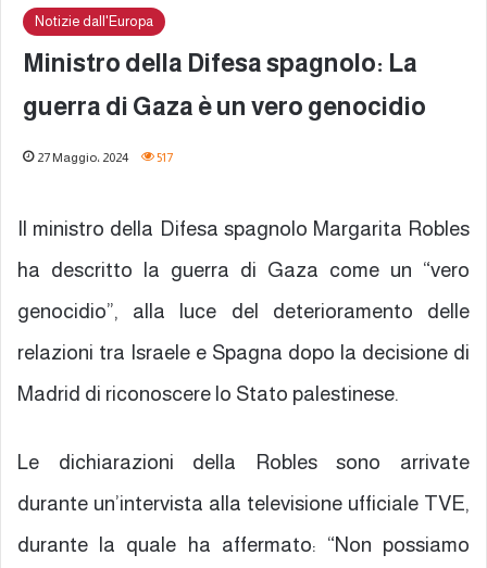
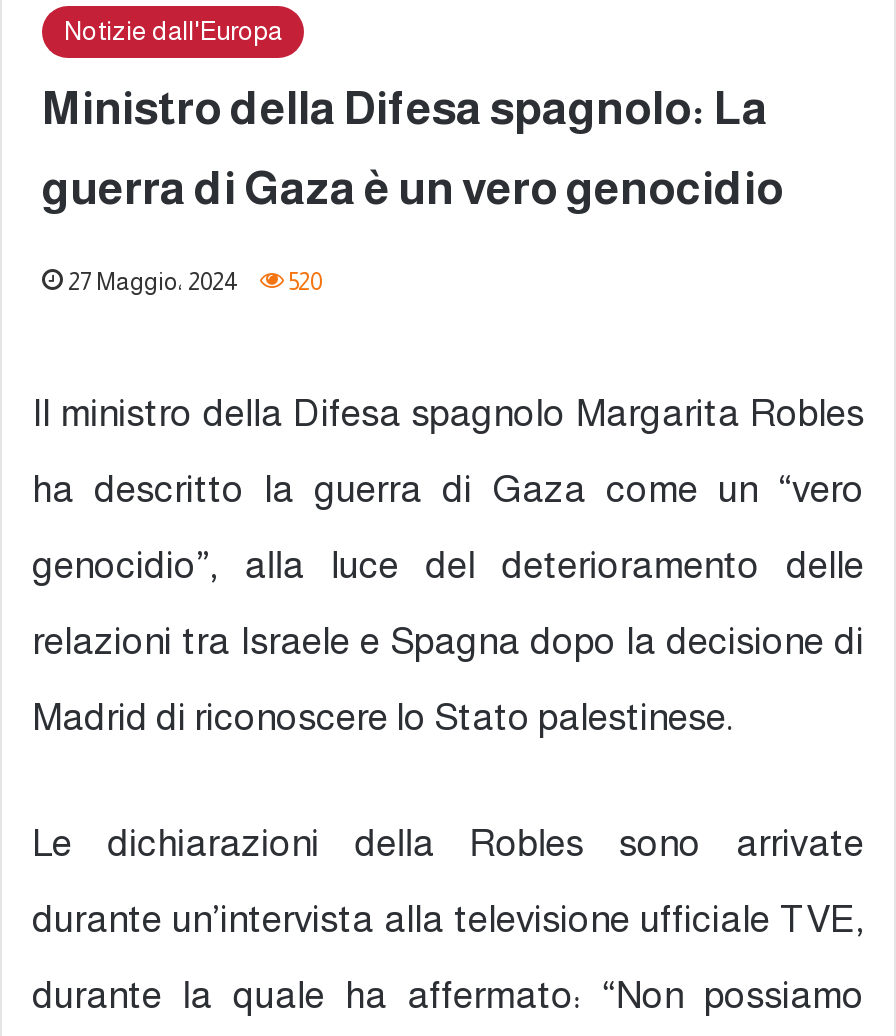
[37,150,173,165] 27 Maggio، 2024 517 -> [68,268,322,296] 27 Maggio، 2024 520

